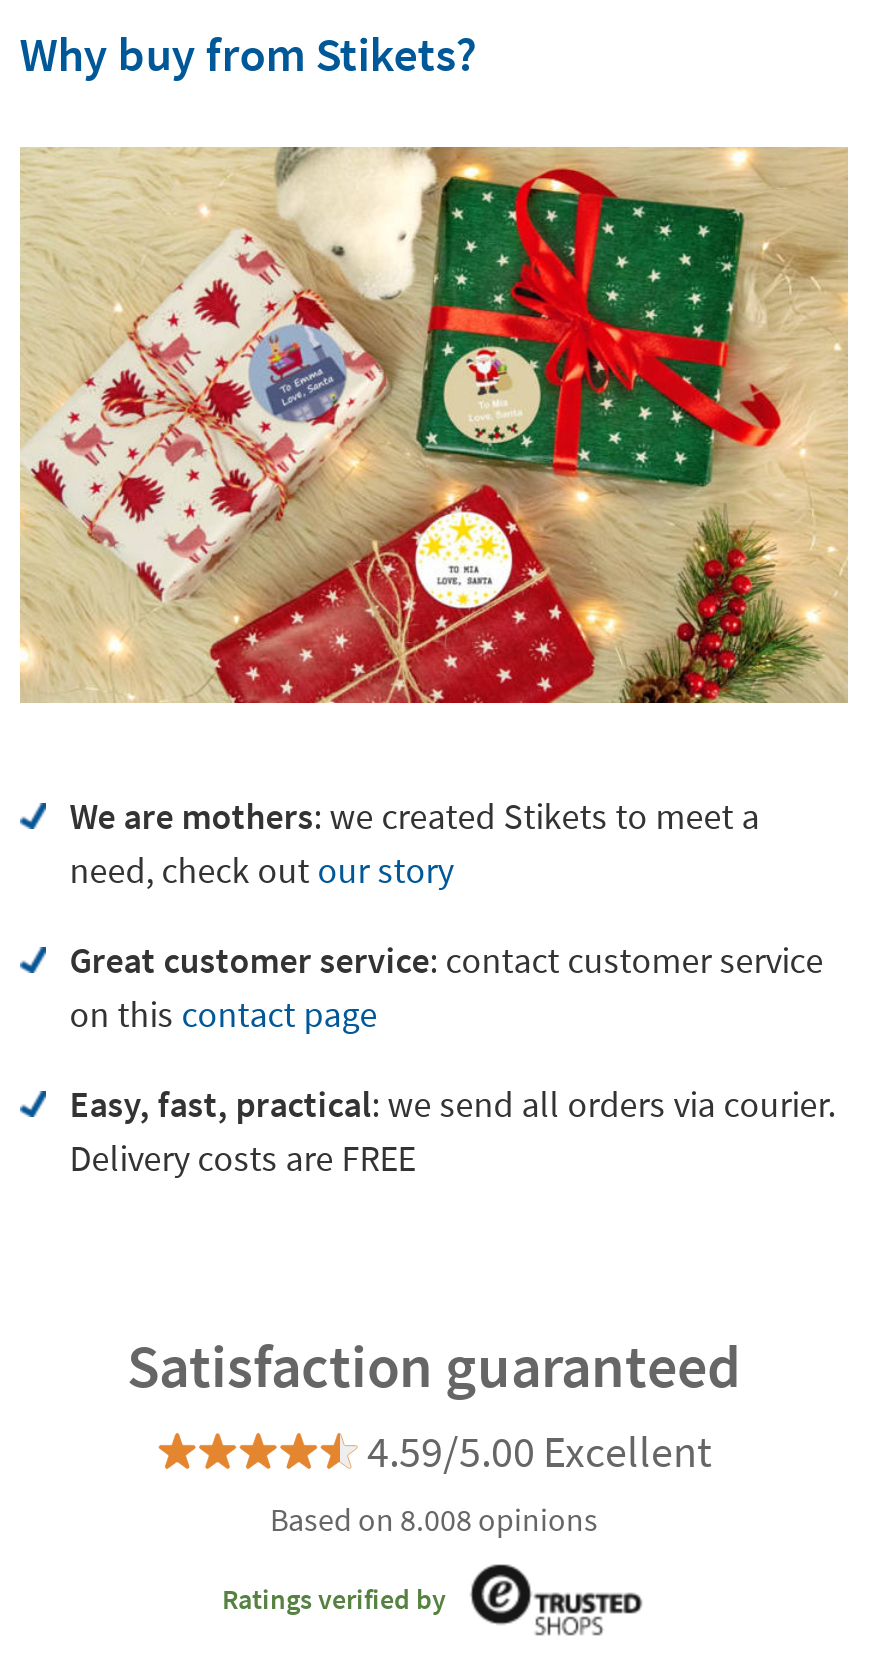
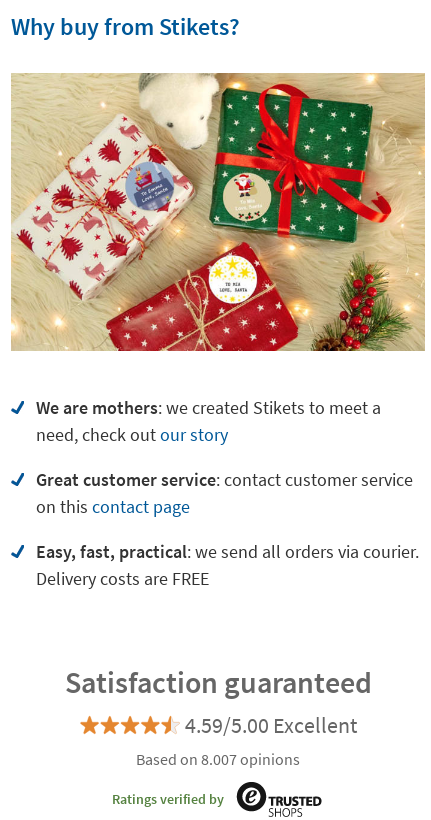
[270,1499,598,1539] Based on 8.008 opinions -> [136,749,300,769] Based on 8.007 opinions

